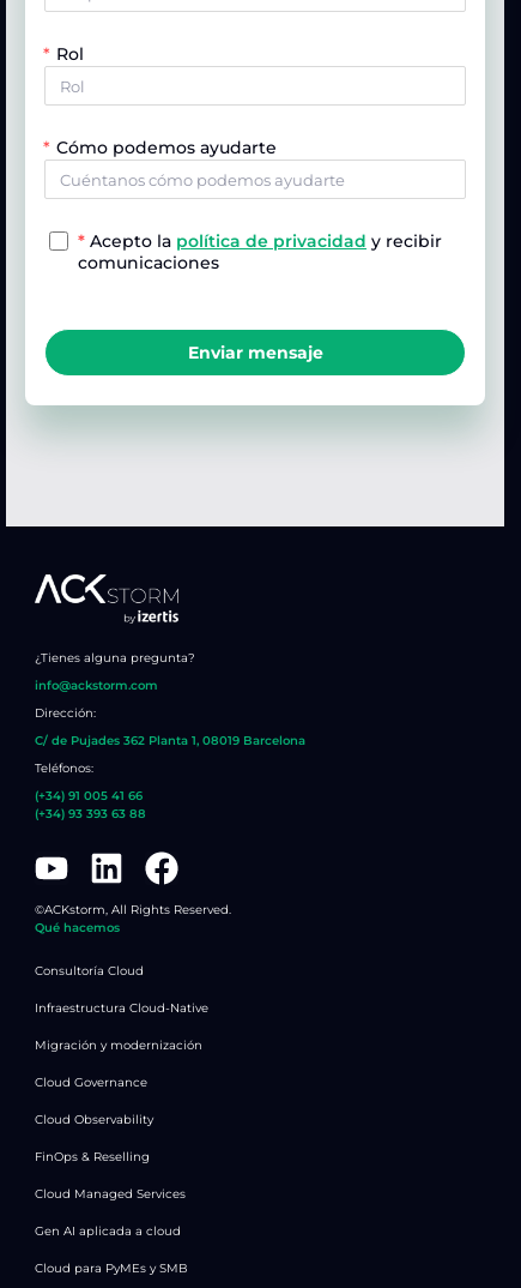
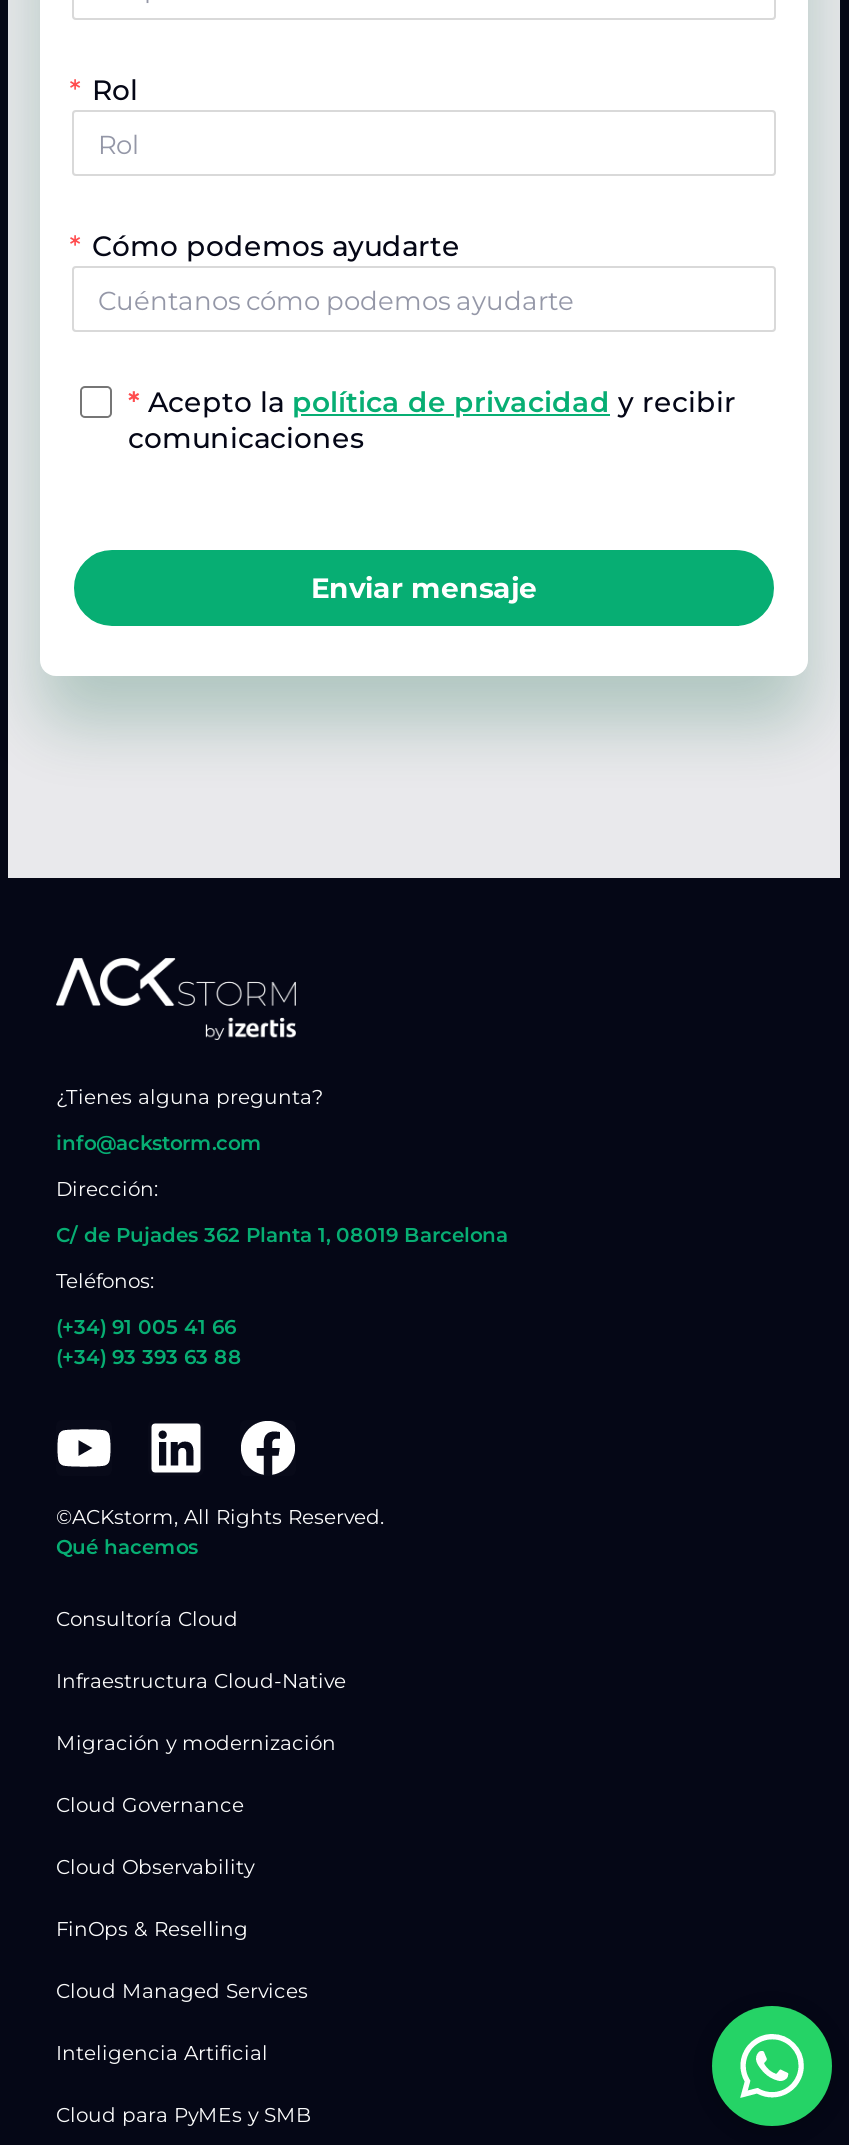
none -> [710,2004,834,2128] [image]
[35,1224,181,1239] Gen AI aplicada a cloud -> [56,2041,268,2067] Inteligencia Artificial

